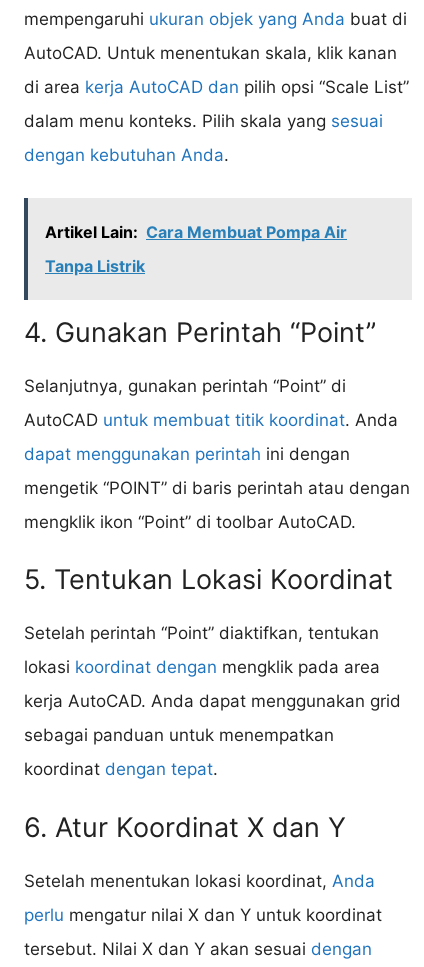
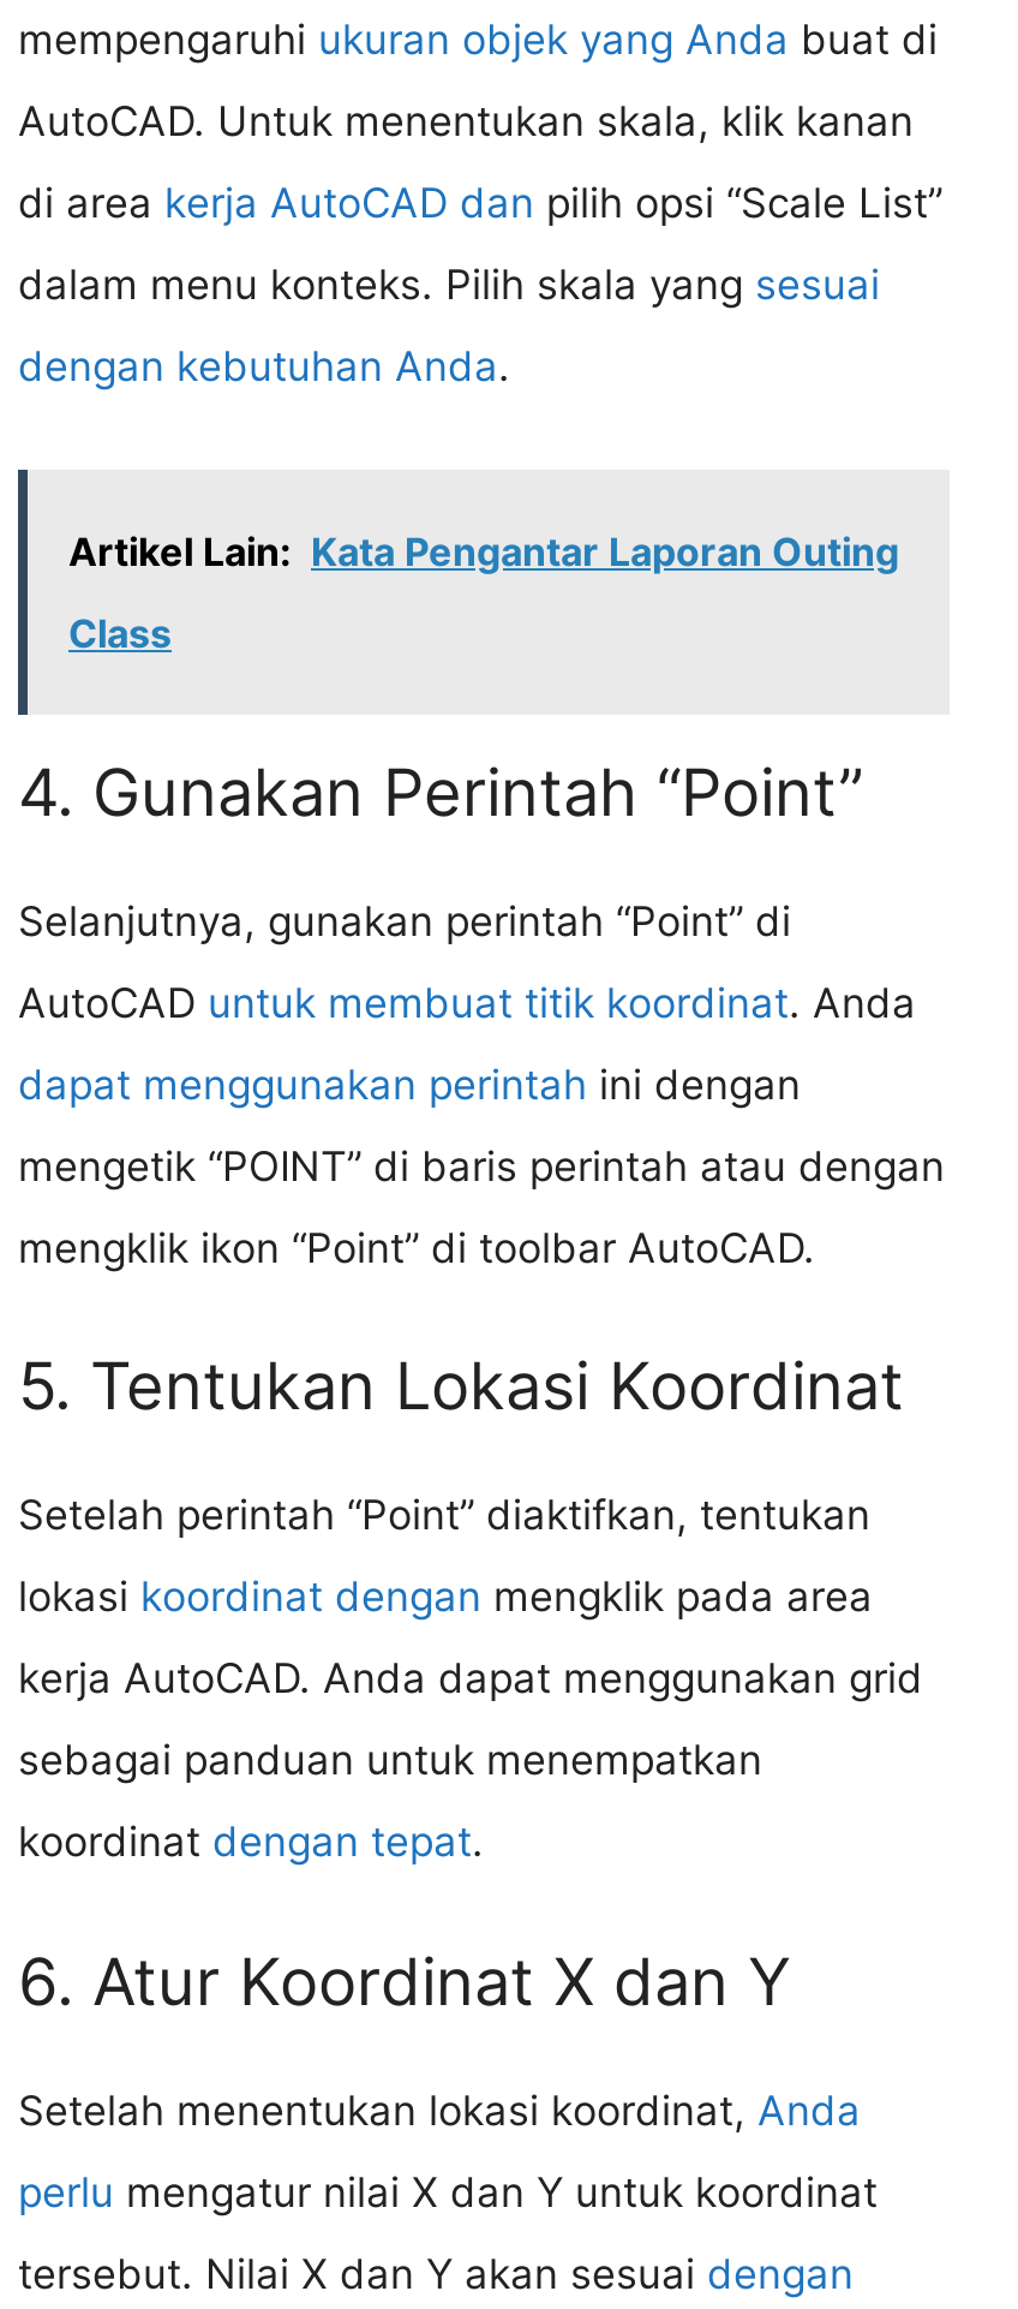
[45,222,347,242] Artikel Lain: Cara Membuat Pompa Air -> [68,526,899,574] Artikel Lain: Kata Pengantar Laporan Outing
[45,256,145,276] Tanpa Listrik -> [68,608,172,656] Class

